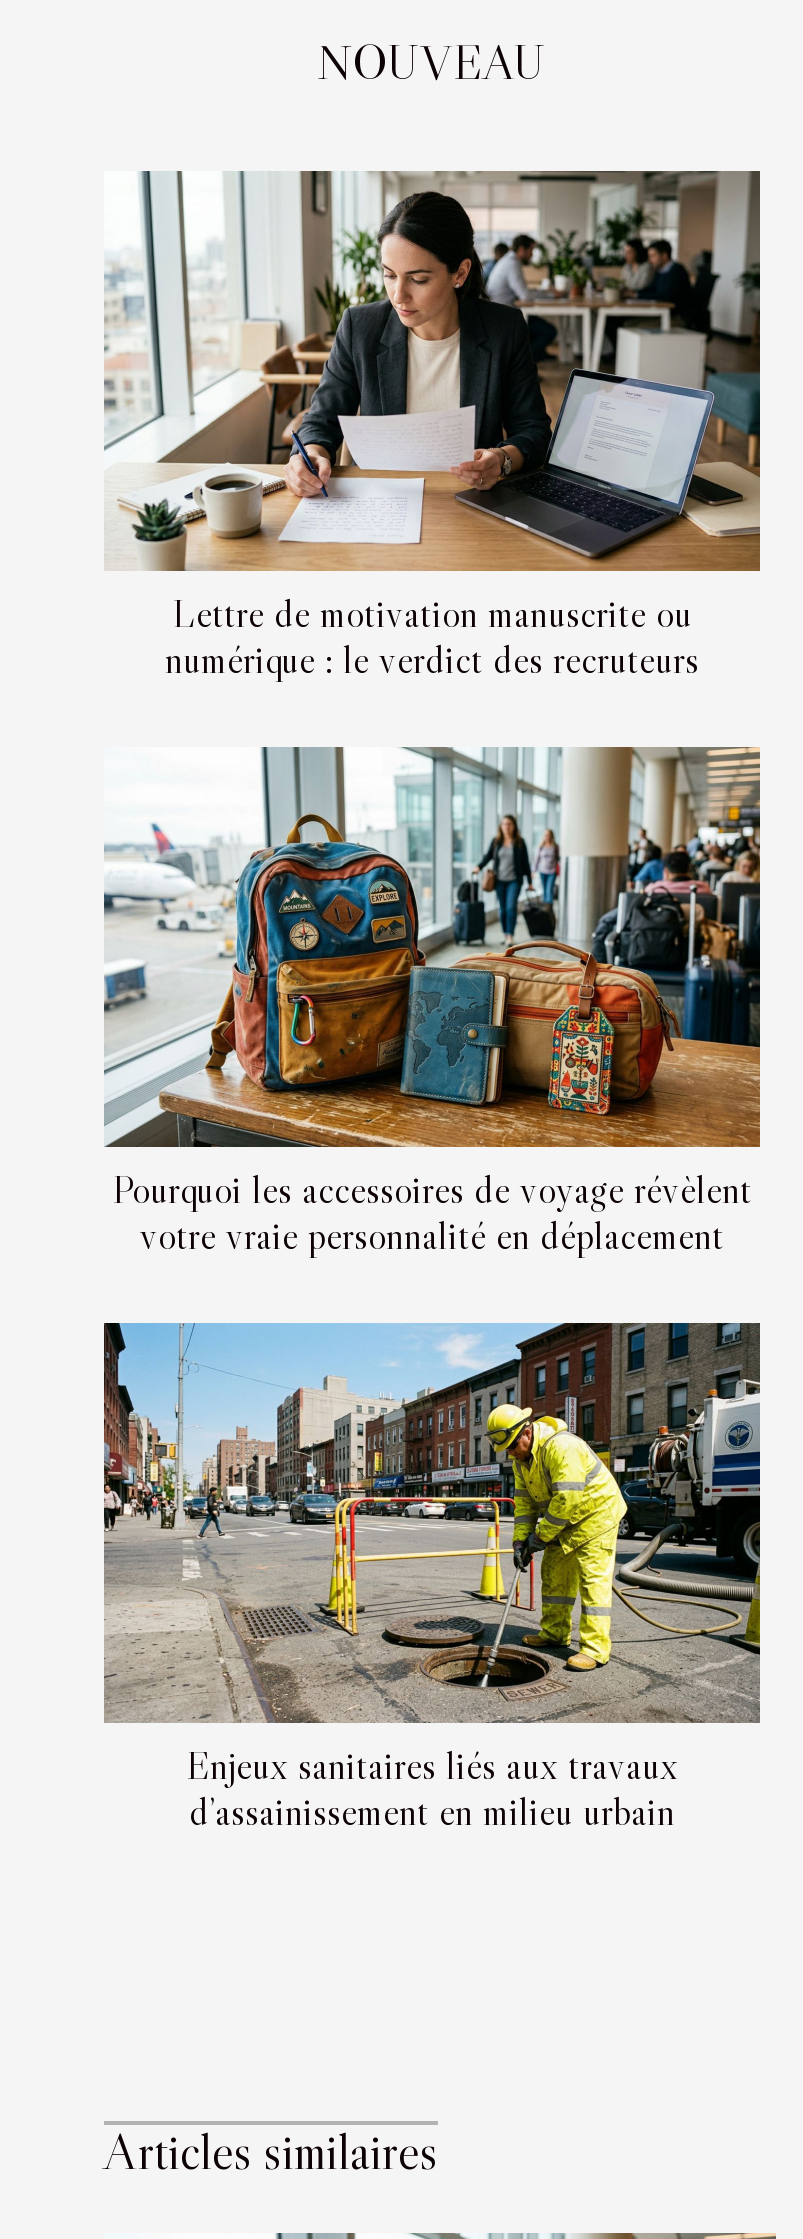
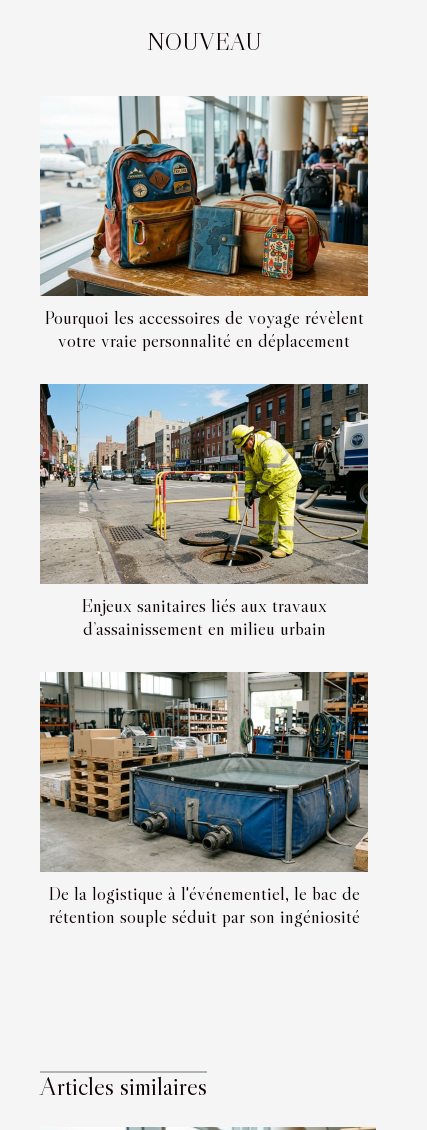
[104,169,760,683] [image] | Lettre de motivation manuscrite ou | numérique : le verdict des recruteurs -> none
moved [100,745,764,1835] -> [38,95,370,640]: [image] | Pourquoi les accessoires de voyage révèlent | votre vraie personnalité en déplacement | Enjeux sanitaires liés aux travaux | d’assainissement en milieu urbain
none -> [39,671,369,928] [image] | De la logistique à l'événementiel, le bac de | rétention souple séduit par son ingéniosité

